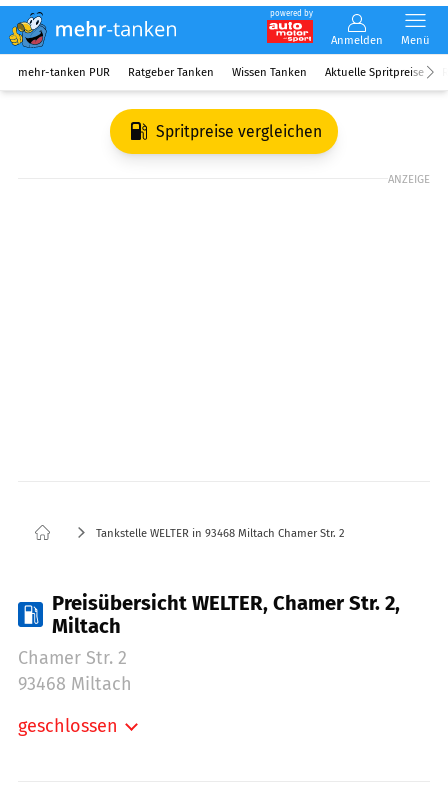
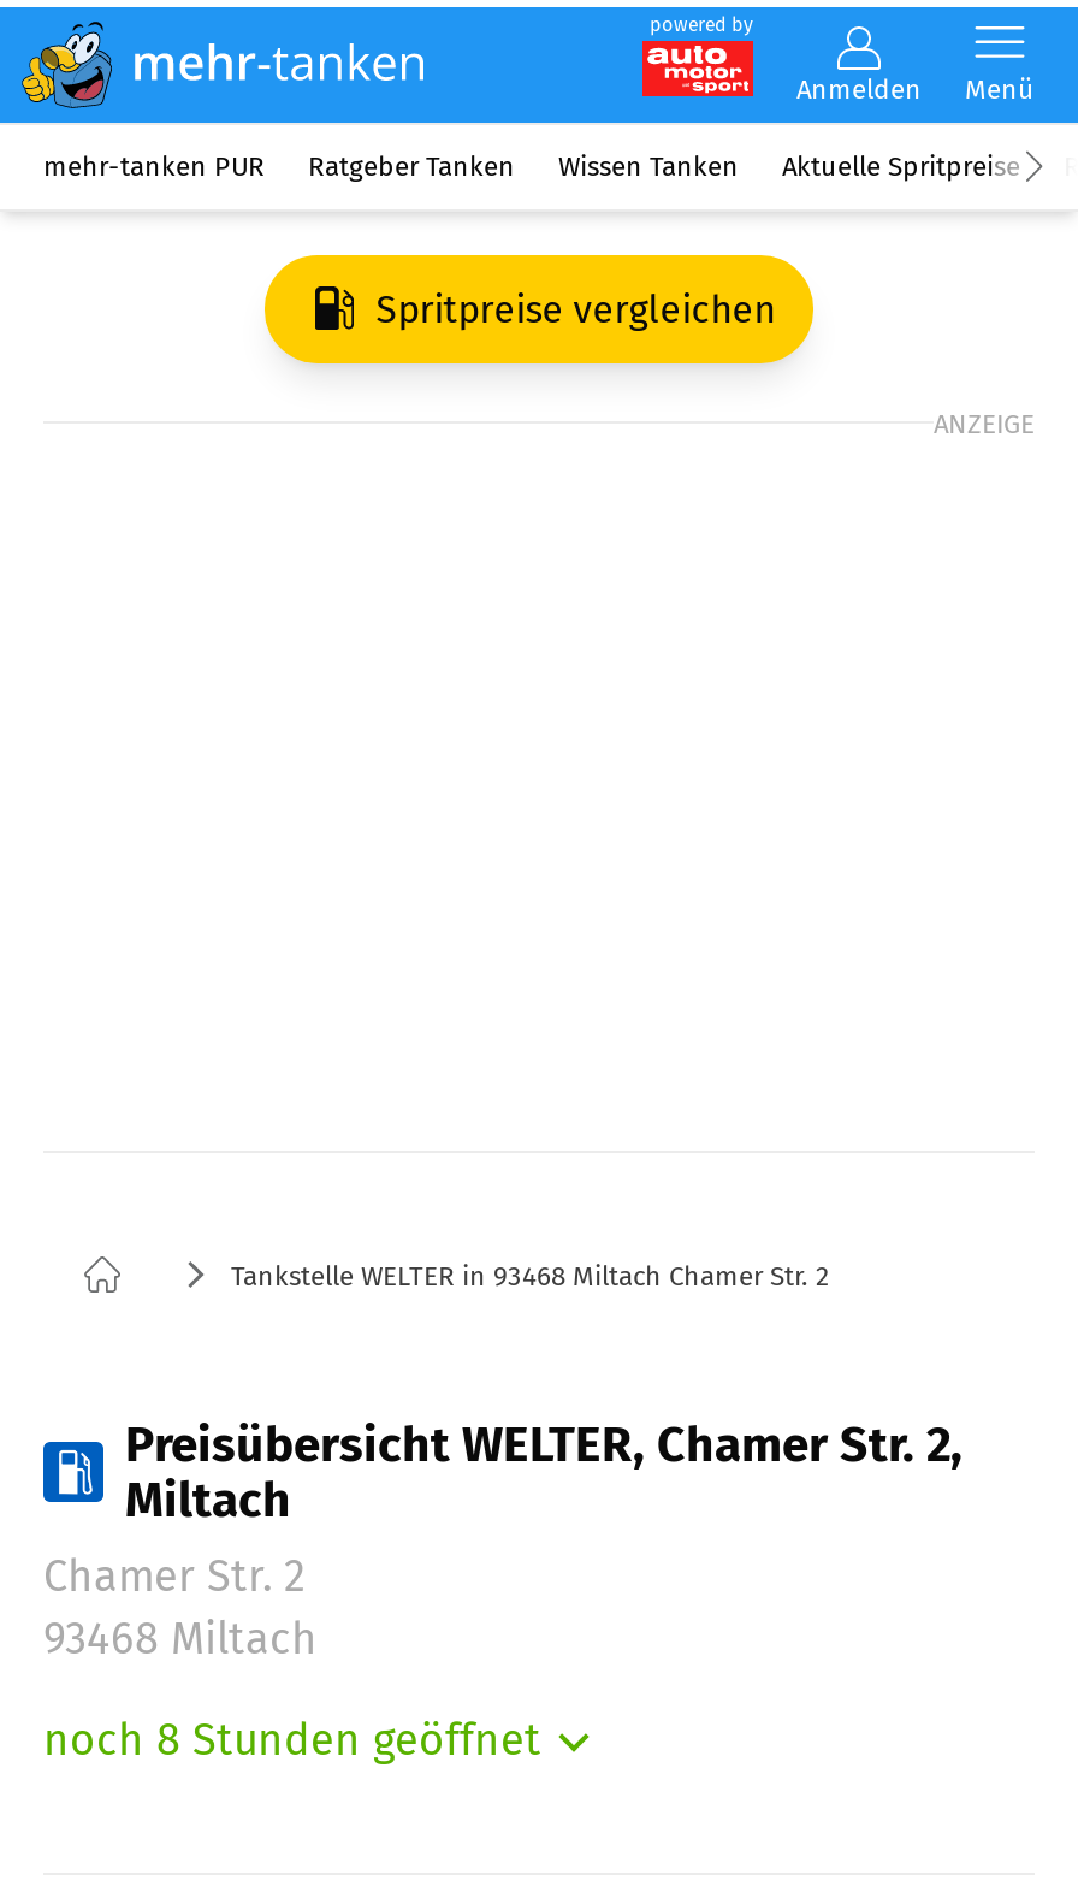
[18,715,118,737] geschlossen -> [43,1715,541,1768] noch 8 Stunden geöffnet

